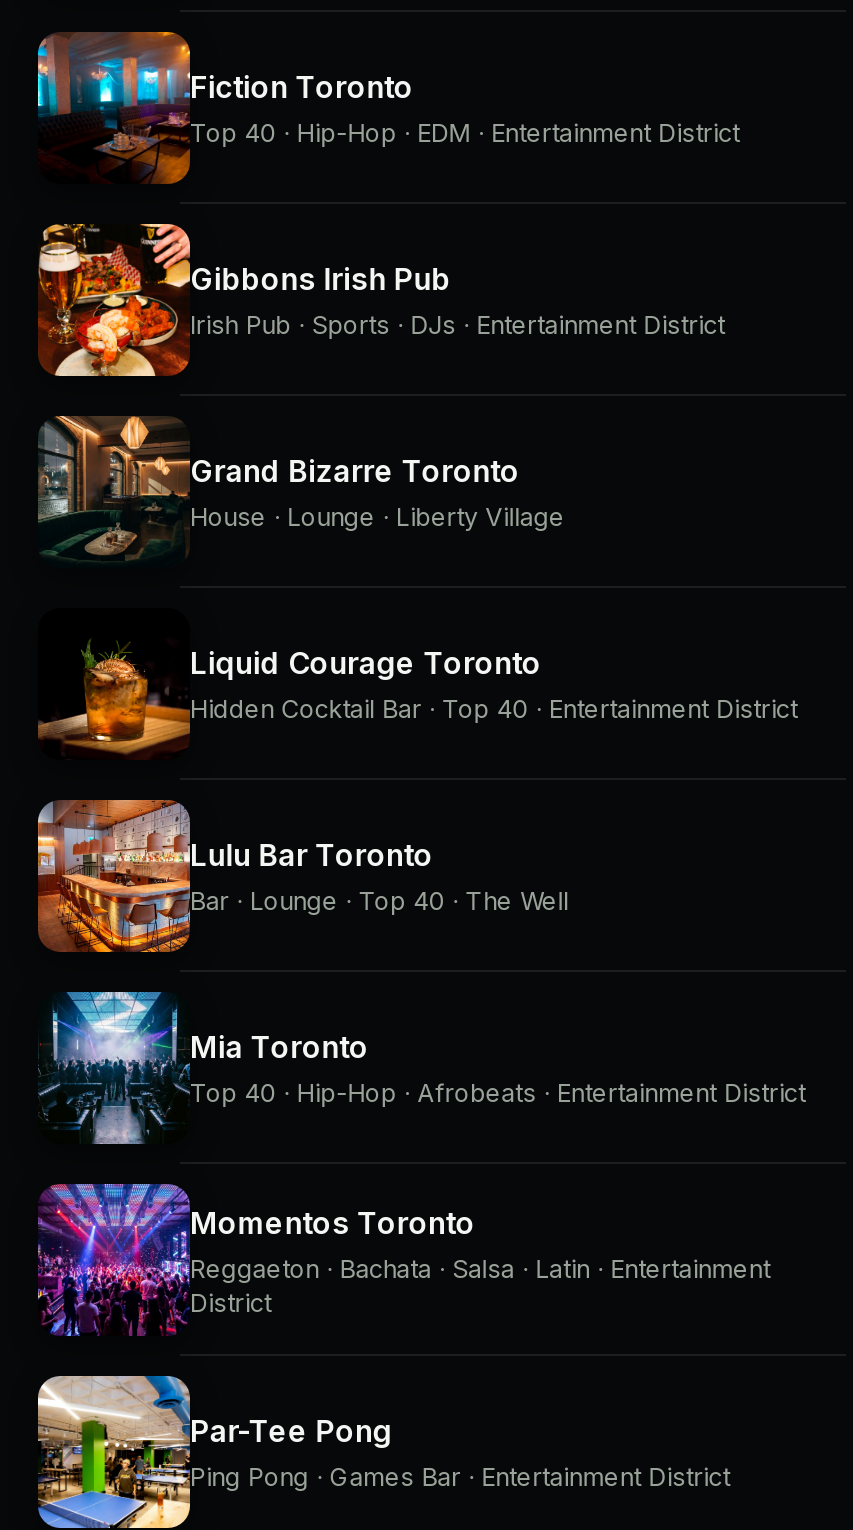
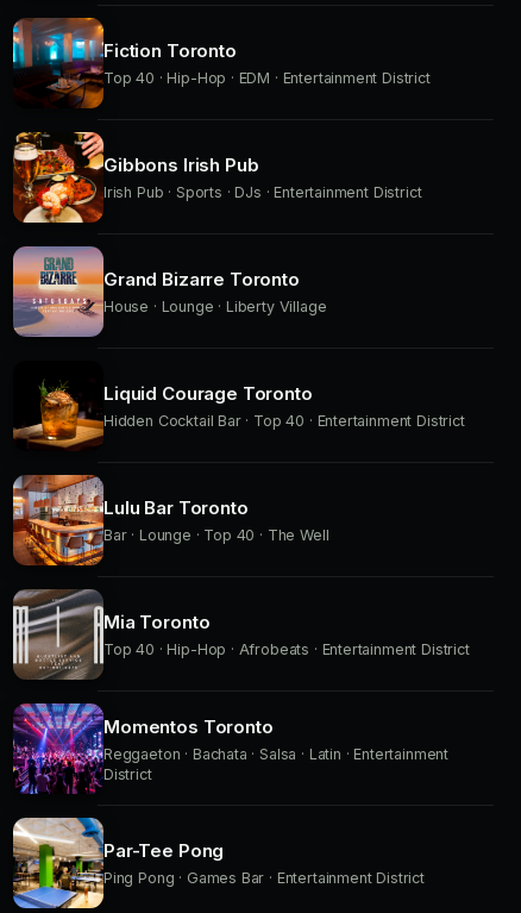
[38,414,190,568] [image] -> [12,245,105,338] [image]
[38,990,190,1146] [image] -> [12,588,105,681] [image]

